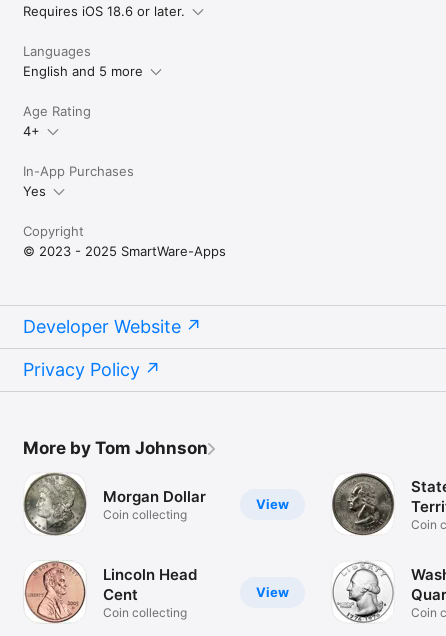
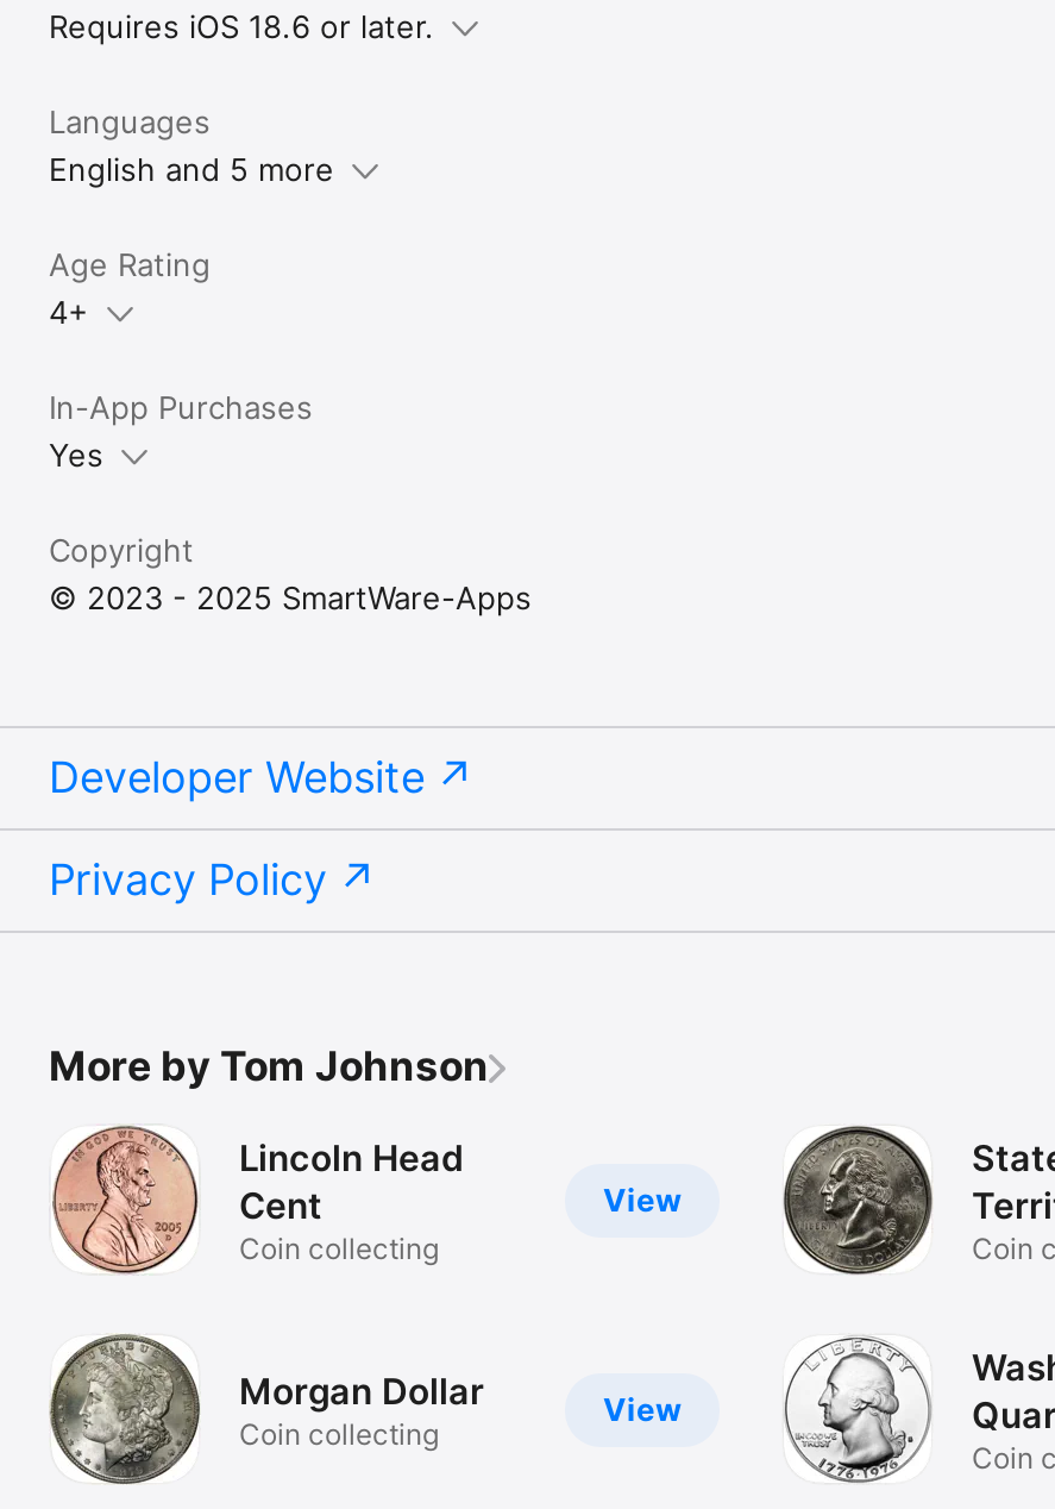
moved [24,474,206,535] -> [49,1338,484,1485]: [image] | Morgan Dollar
moved [24,561,197,624] -> [54,1126,463,1273]: [image] | Lincoln Head | Cent

